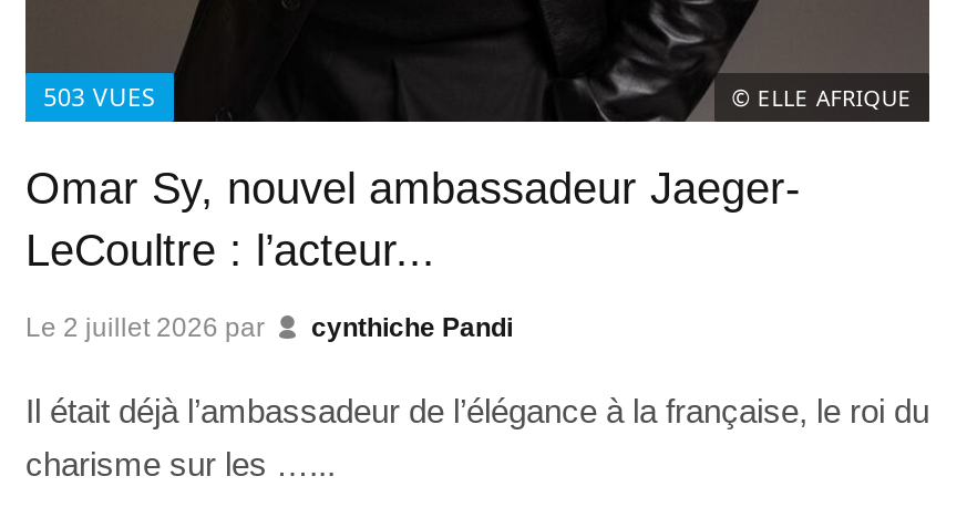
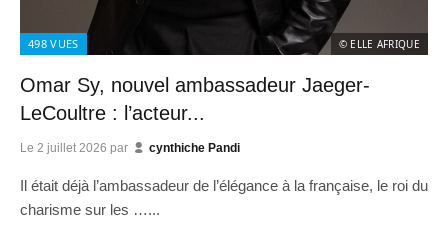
[43,79,156,112] 503 VUES -> [28,35,79,50] 498 VUES

